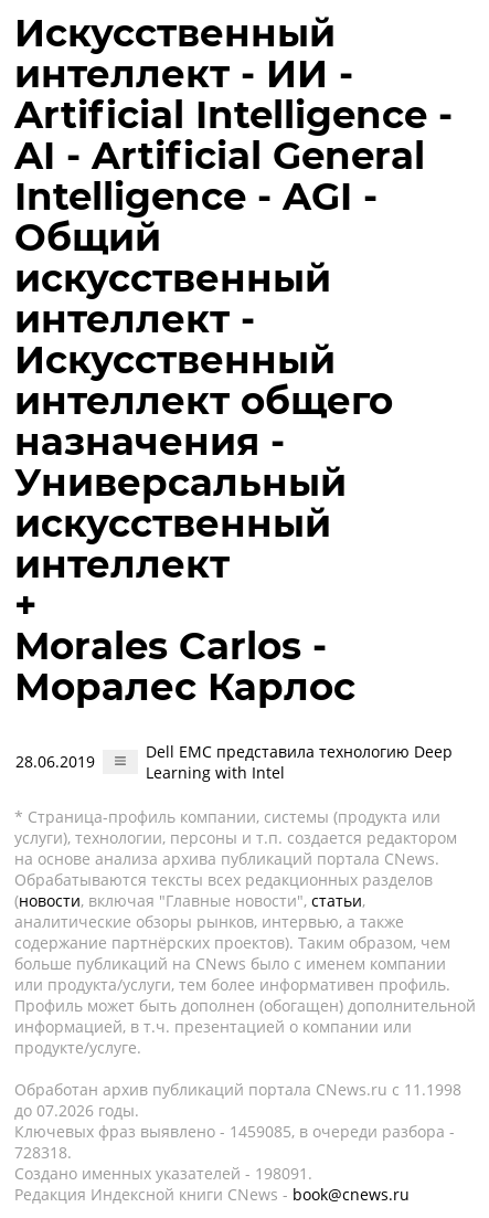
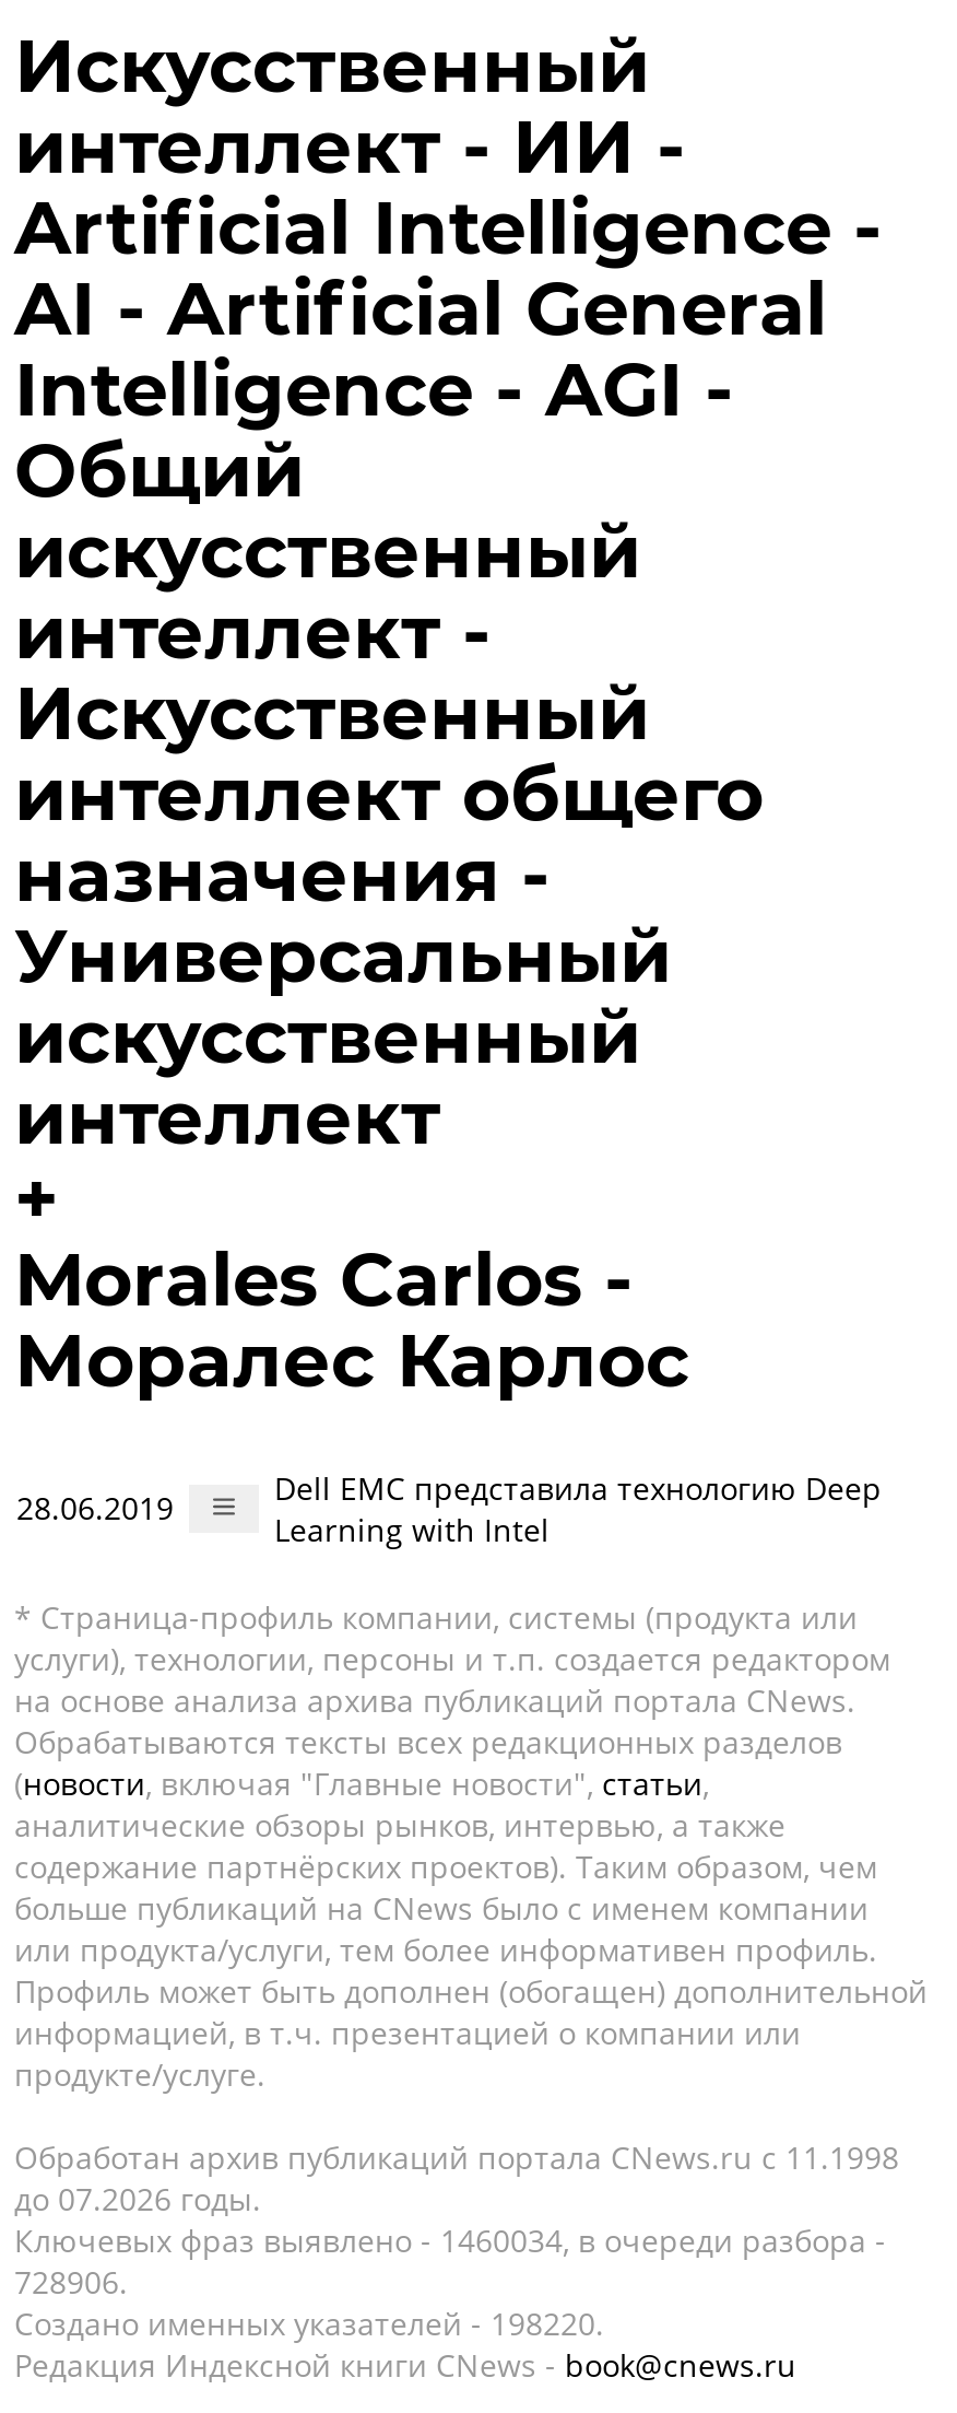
[14,1121,455,1142] Ключевых фраз выявлено - 1459085, в очереди разбора - -> [14,2219,886,2261] Ключевых фраз выявлено - 1460034, в очереди разбора -
[14,1142,72,1163] 728318. -> [14,2261,128,2303] 728906.
[14,1163,312,1184] Создано именных указателей - 198091. -> [14,2303,604,2344] Создано именных указателей - 198220.

